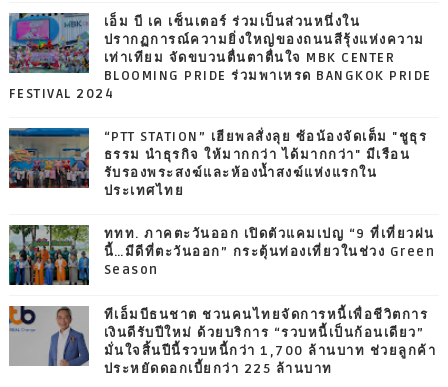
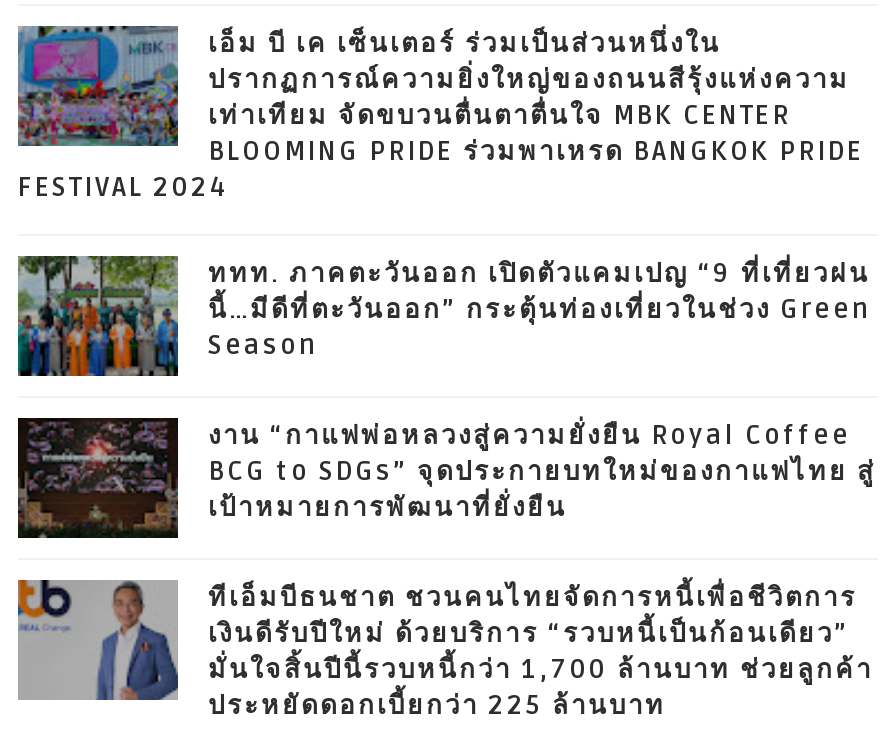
[8,127,427,199] [image] | “PTT STATION” เฮียพลสั่งลุย ซ้อน้องจัดเต็ม "ชูธุร | ธรรม นำธุรกิจ ให้มากกว่า ได้มากกว่า" มีเรือน | รับรองพระสงฆ์และห้องน้ำสงฆ์แห่งแรกใน | ประเทศไทย -> none
moved [7,223,435,287] -> [14,252,871,380]: [image] | ททท. ภาคตะวันออก เปิดตัวแคมเปญ “9 ที่เที่ยวฝน | นี้…มีดีที่ตะวันออก” กระตุ้นท่องเที่ยวในช่วง Green | Season
none -> [16,416,876,540] [image] | งาน “กาแฟพ่อหลวงสู่ความยั่งยืน Royal Coffee | BCG to SDGs” จุดประกายบทใหม่ของกาแฟไทย สู่ | เป้าหมายการพัฒนาที่ยั่งยืน

